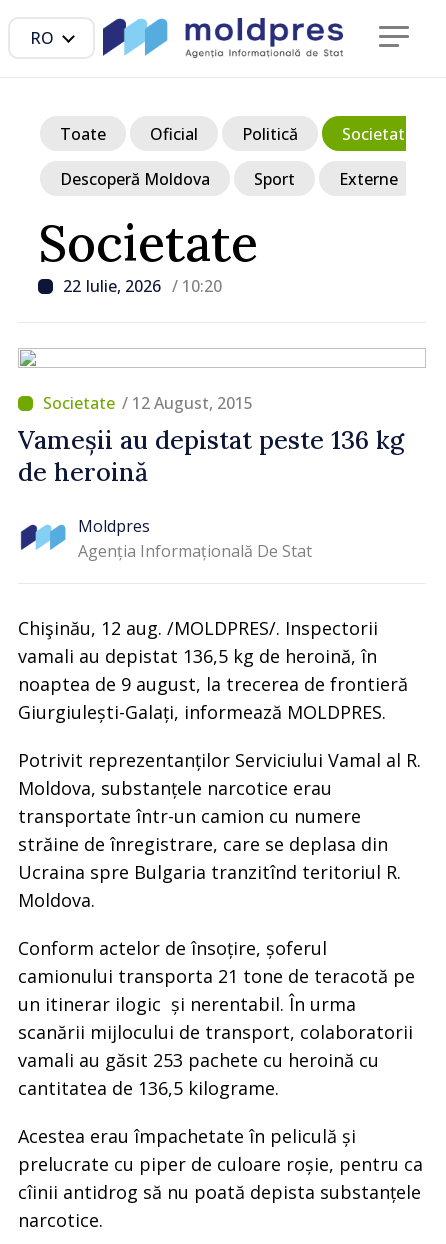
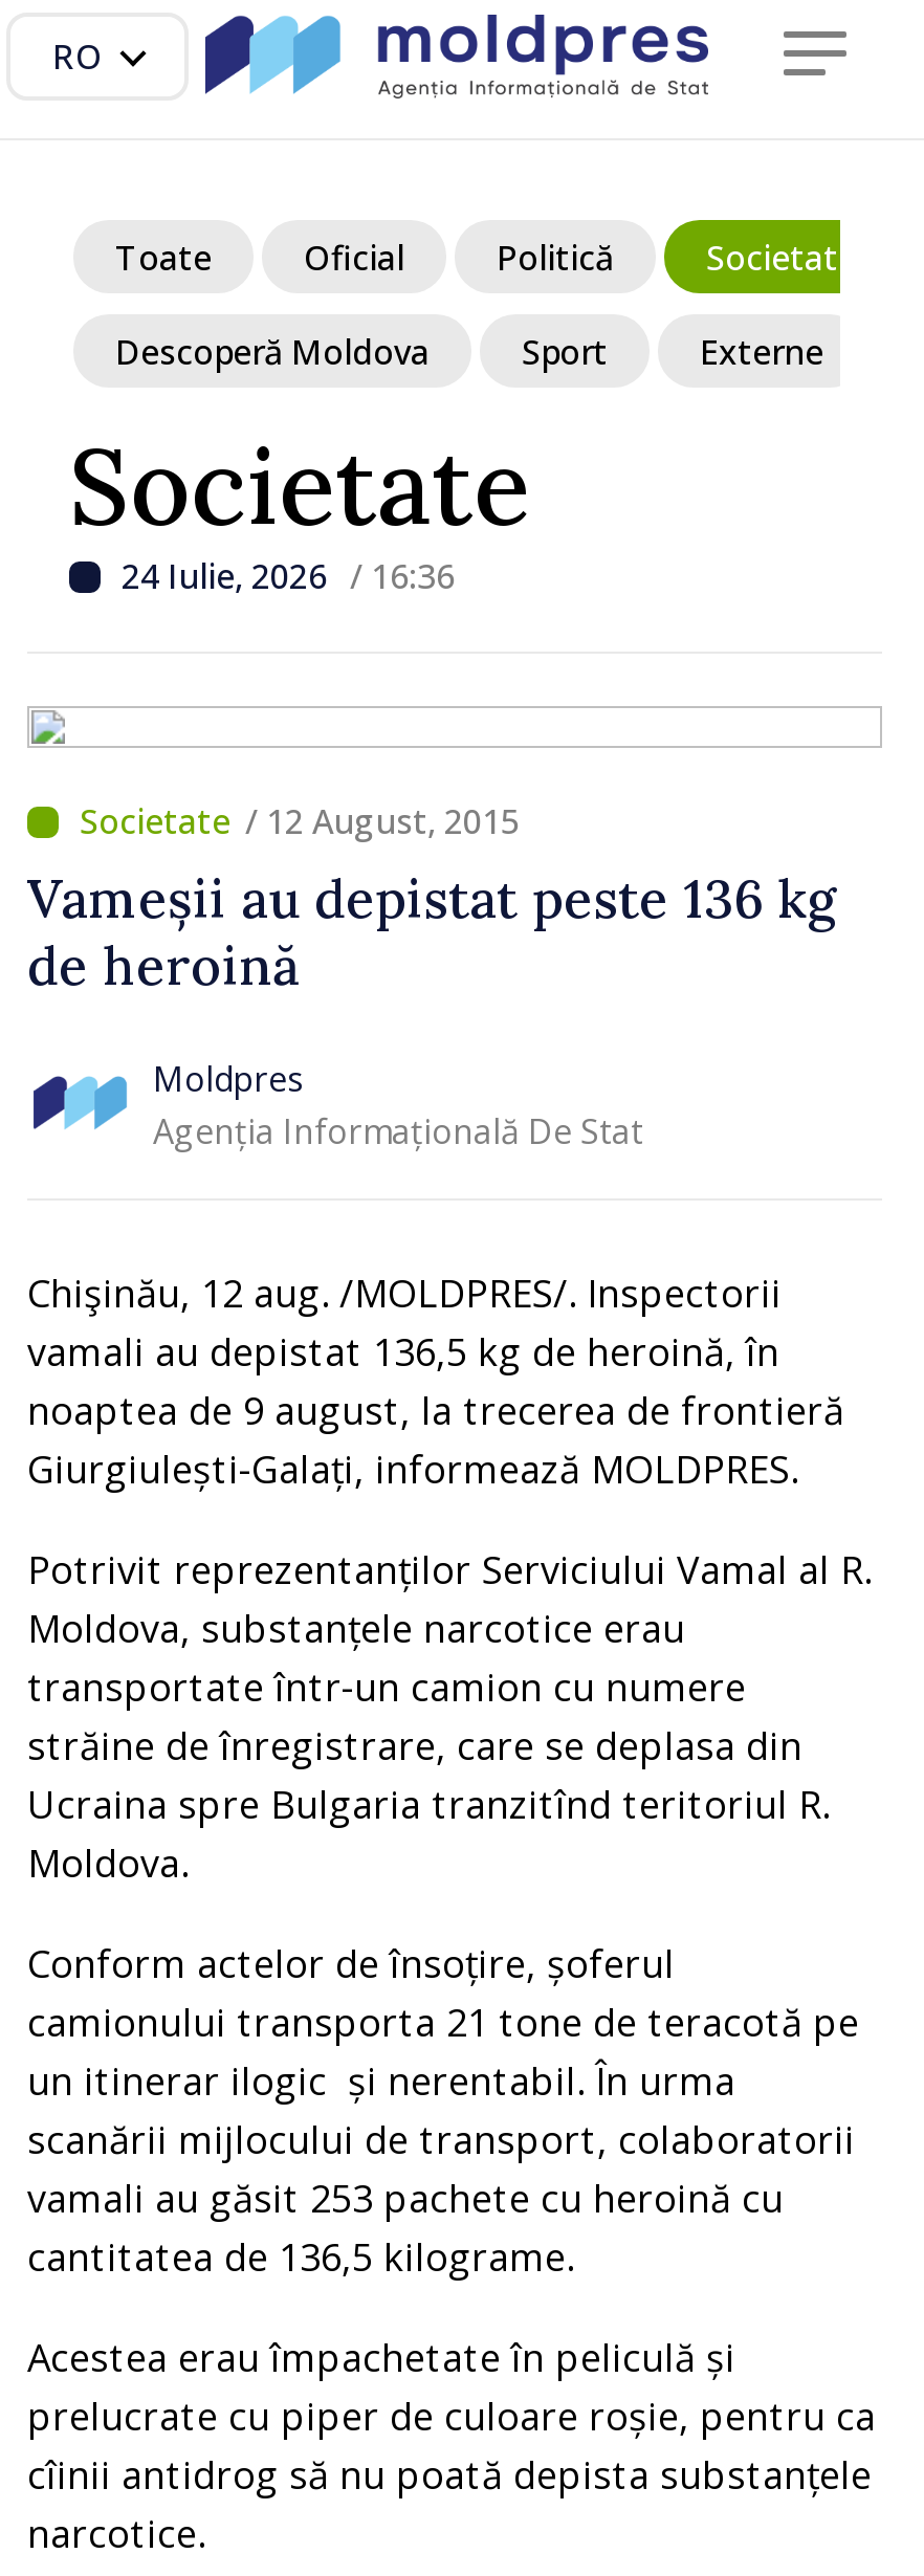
[63,275,222,297] 22 Iulie, 2026 / 10:20 -> [122,553,455,599] 24 Iulie, 2026 / 16:36

